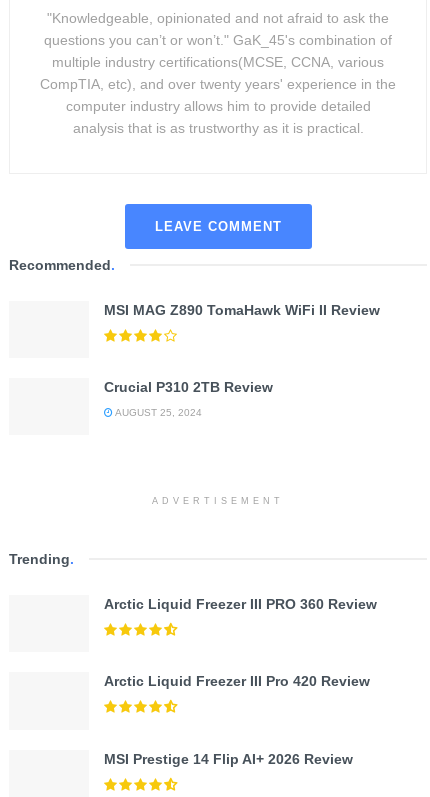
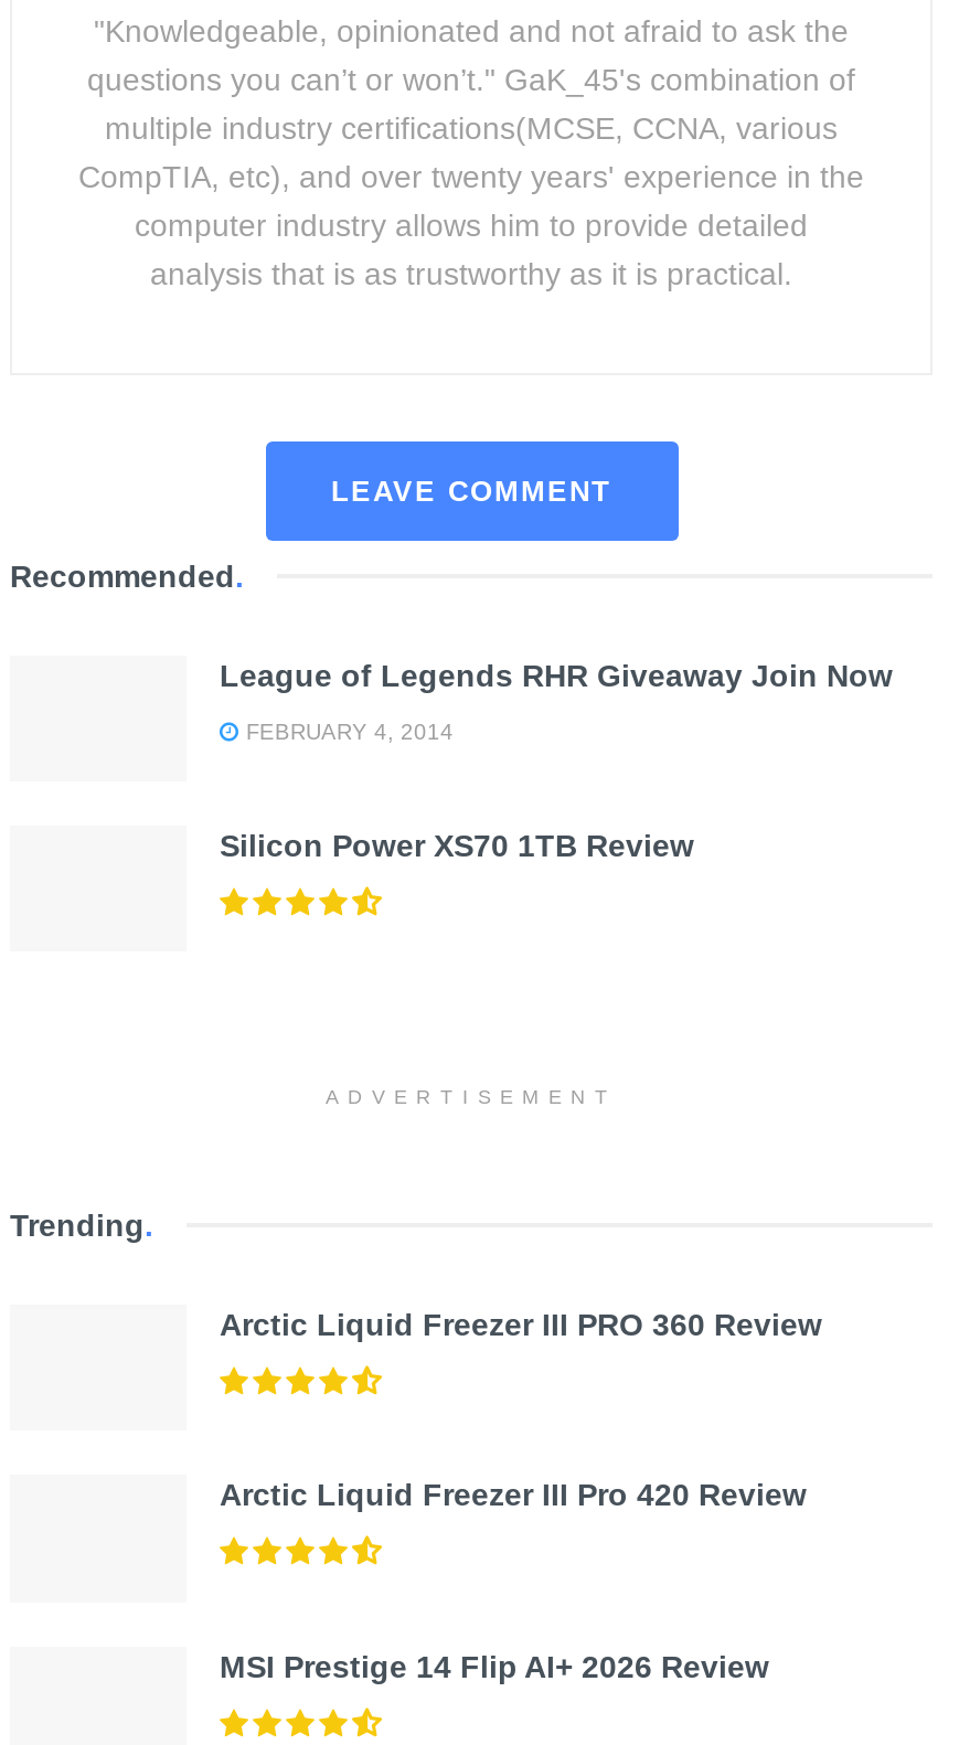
[104,302,380,318] MSI MAG Z890 TomaHawk WiFi II Review -> [220,657,893,693] League of Legends RHR Giveaway Join Now
[104,379,273,395] Crucial P310 2TB Review -> [239,719,454,743] FEBRUARY 4, 2014
[113,407,202,418] AUGUST 25, 2024 -> [220,828,694,863] Silicon Power XS70 1TB Review

